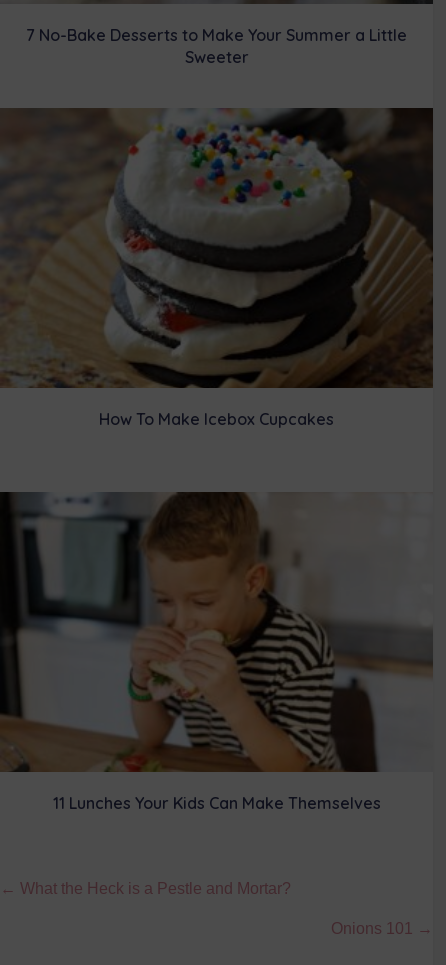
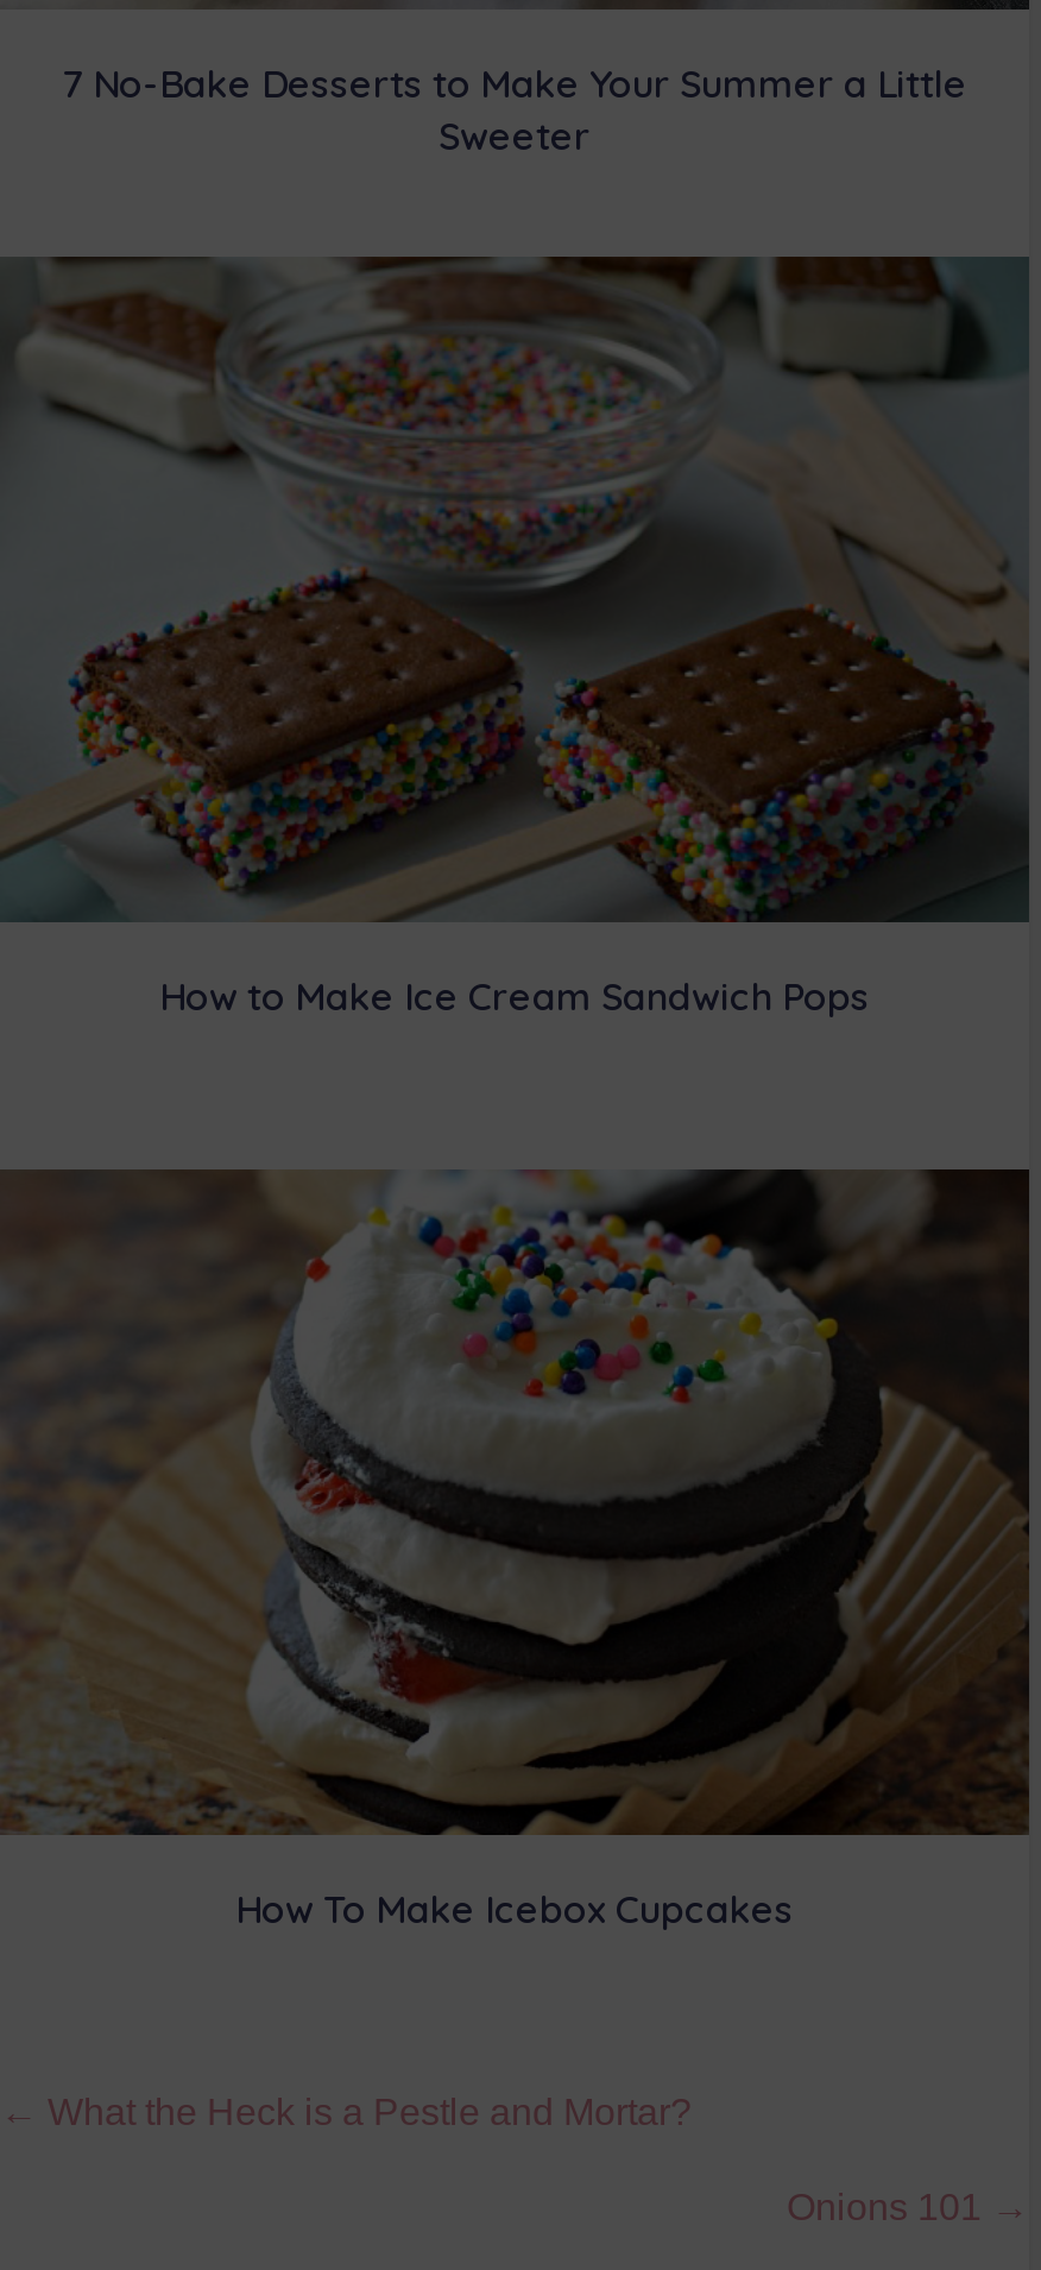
none -> [7,254,1029,1020] [image] | How to Make Ice Cream Sandwich Pops
moved [0,107,434,429] -> [0,1167,1031,1933]: [image] | How To Make Icebox Cupcakes
[3,491,433,813] [image] | 11 Lunches Your Kids Can Make Themselves -> none

